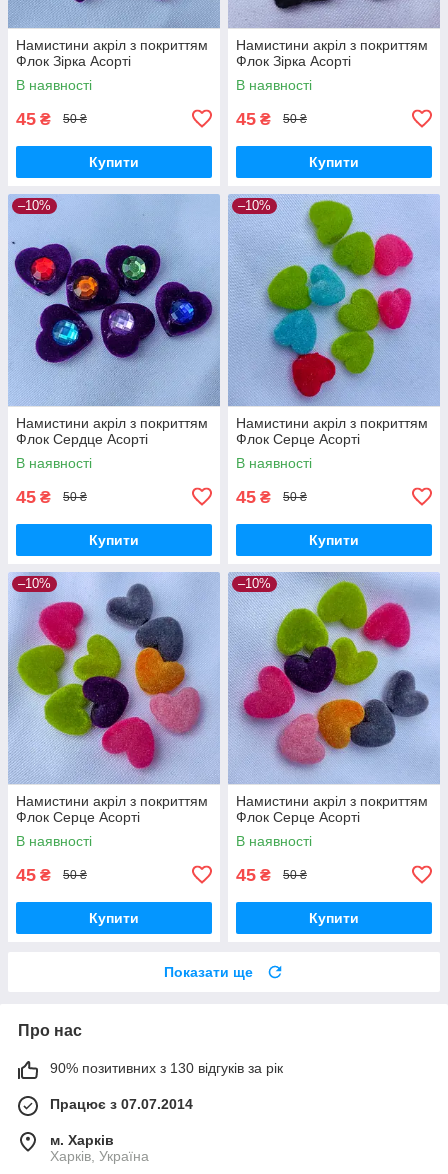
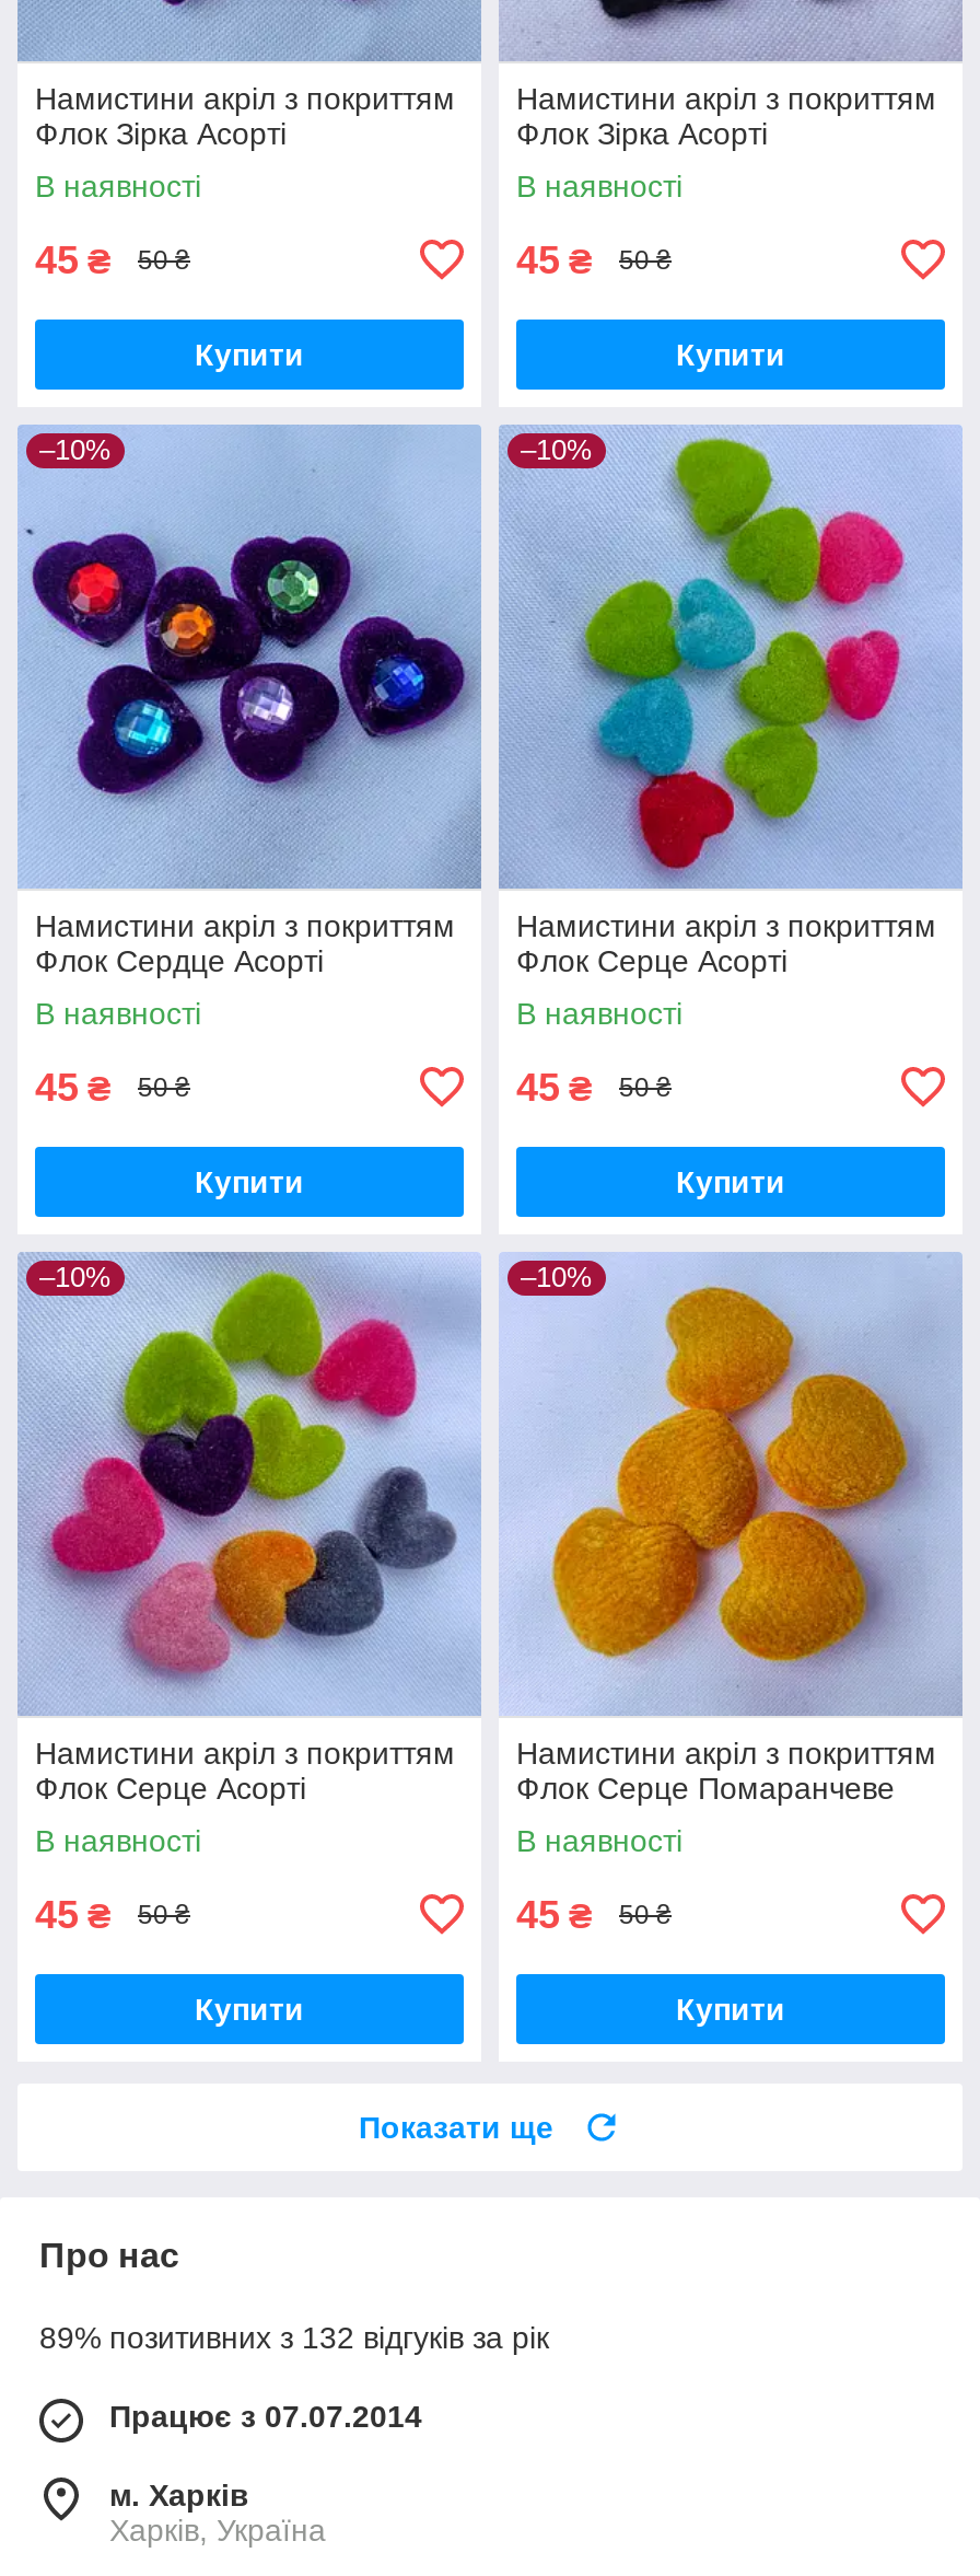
[15,573,207,781] [image] -> [35,1252,455,1705] [image]
[229,572,434,825] [image] | Флок Серце Асорті -> [503,1254,949,1805] [image] | Флок Серце Помаранчеве
[50,1060,283,1076] 90% позитивних з 130 відгуків за рік -> [39,2319,549,2355] 89% позитивних з 132 відгуків за рік

